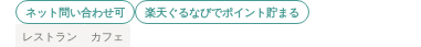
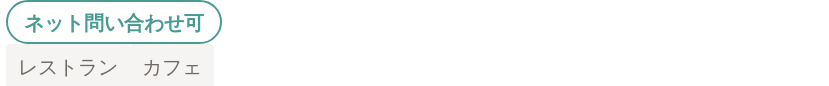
[145,6,299,18] 楽天ぐるなびでポイント貯まる -> none

